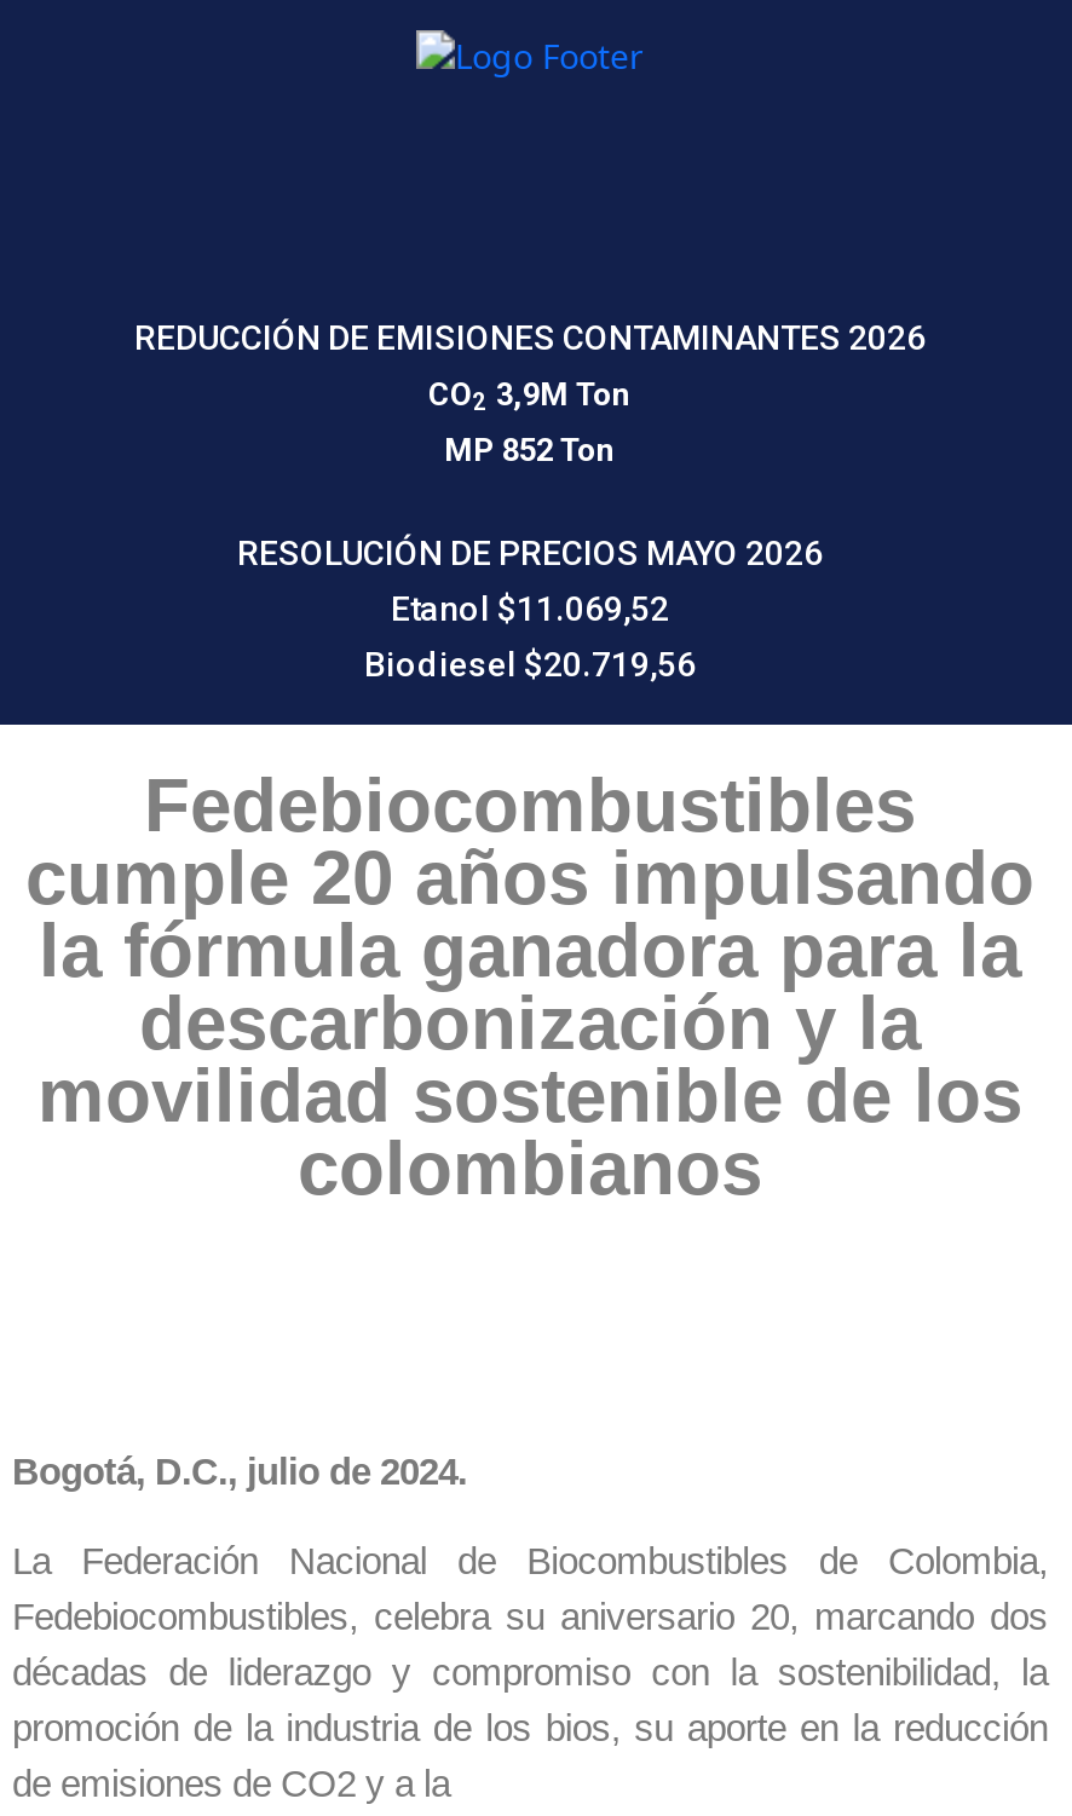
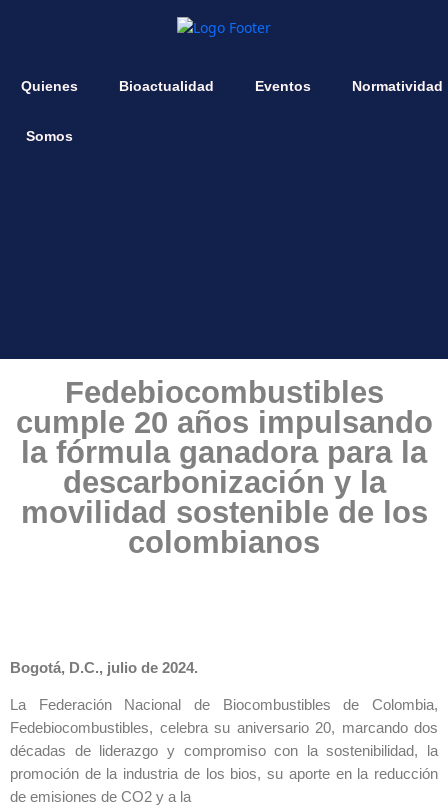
[134,317,926,356] REDUCCIÓN DE EMISIONES CONTAMINANTES 2026 -> [21,77,78,93] Quienes
[428,375,632,467] CO2 3,9M Ton | MP 852 Ton -> [26,127,73,143] Somos
[237,532,823,682] RESOLUCIÓN DE PRECIOS MAYO 2026 | Etanol $11.069,52 | Biodiesel $20.719,56 -> [119,77,443,93] Bioactualidad | Eventos | Normatividad

